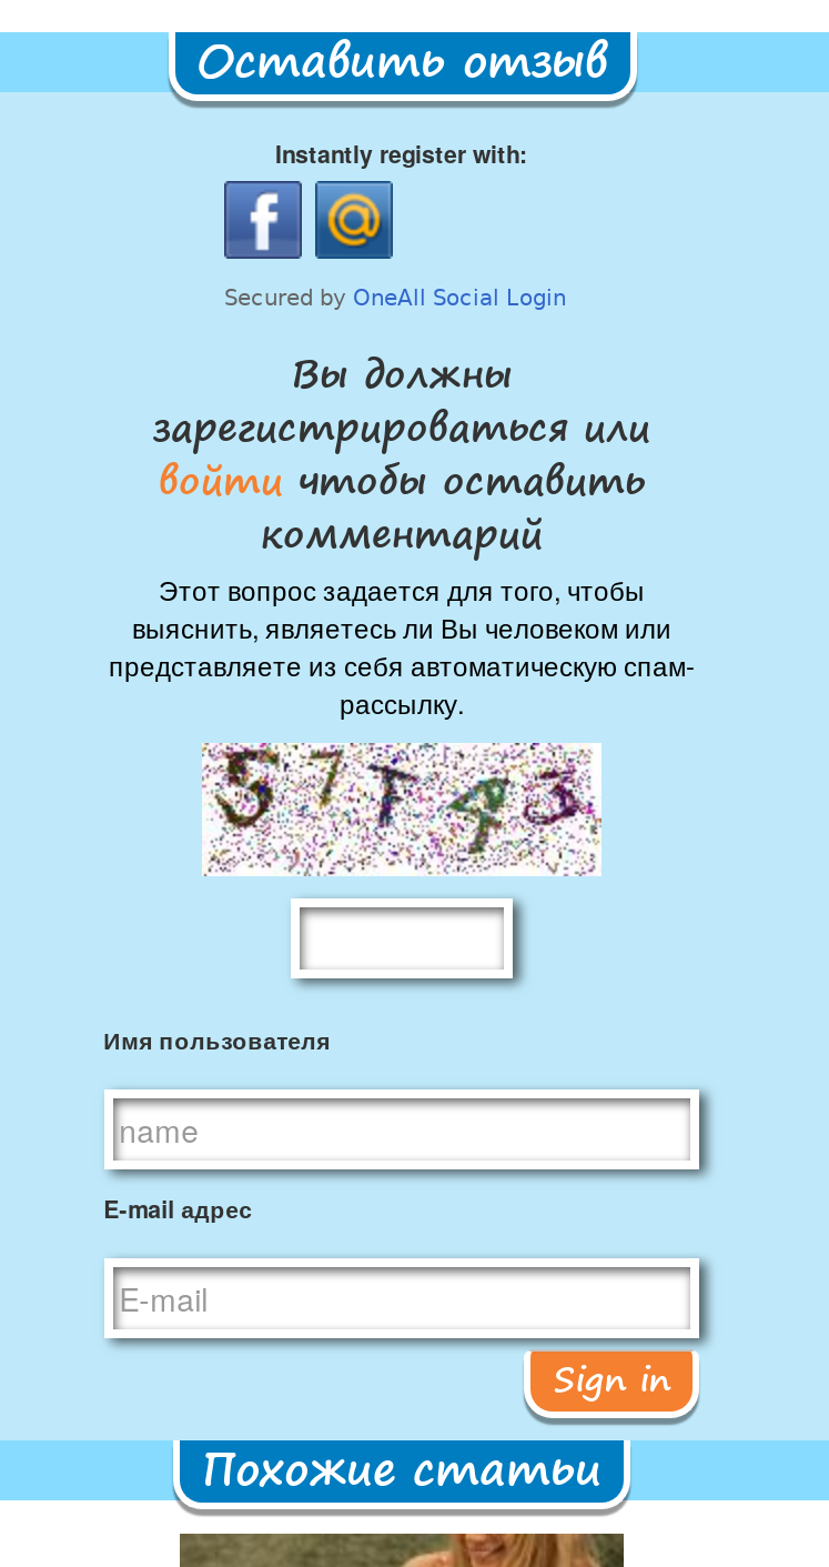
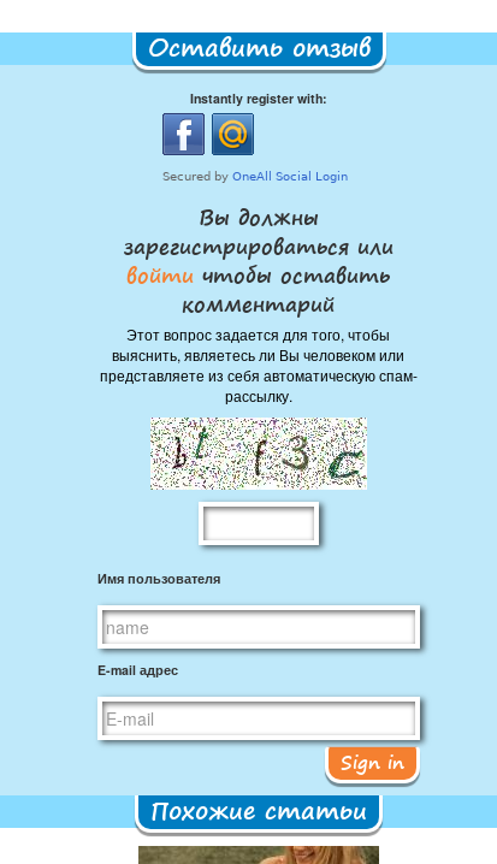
[202,741,601,876] [image] -> [150,418,367,490] [image]

